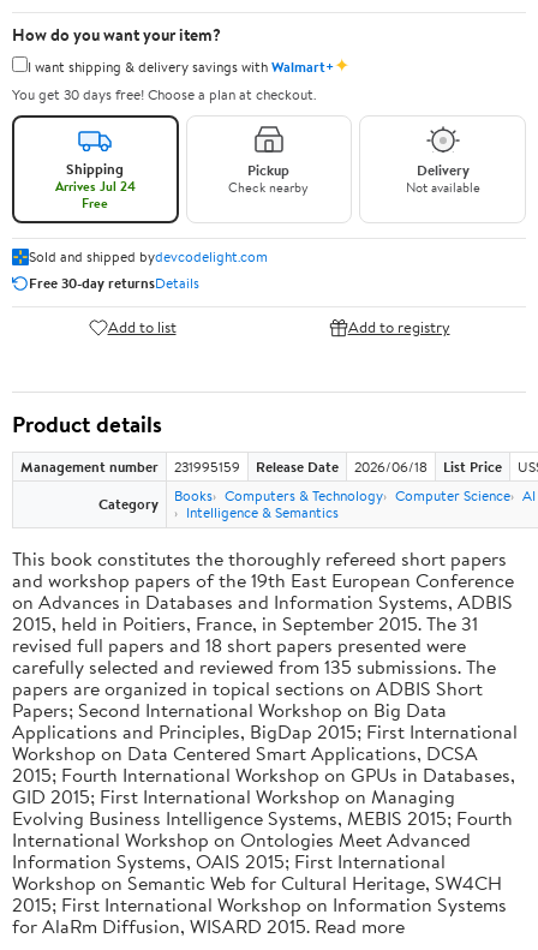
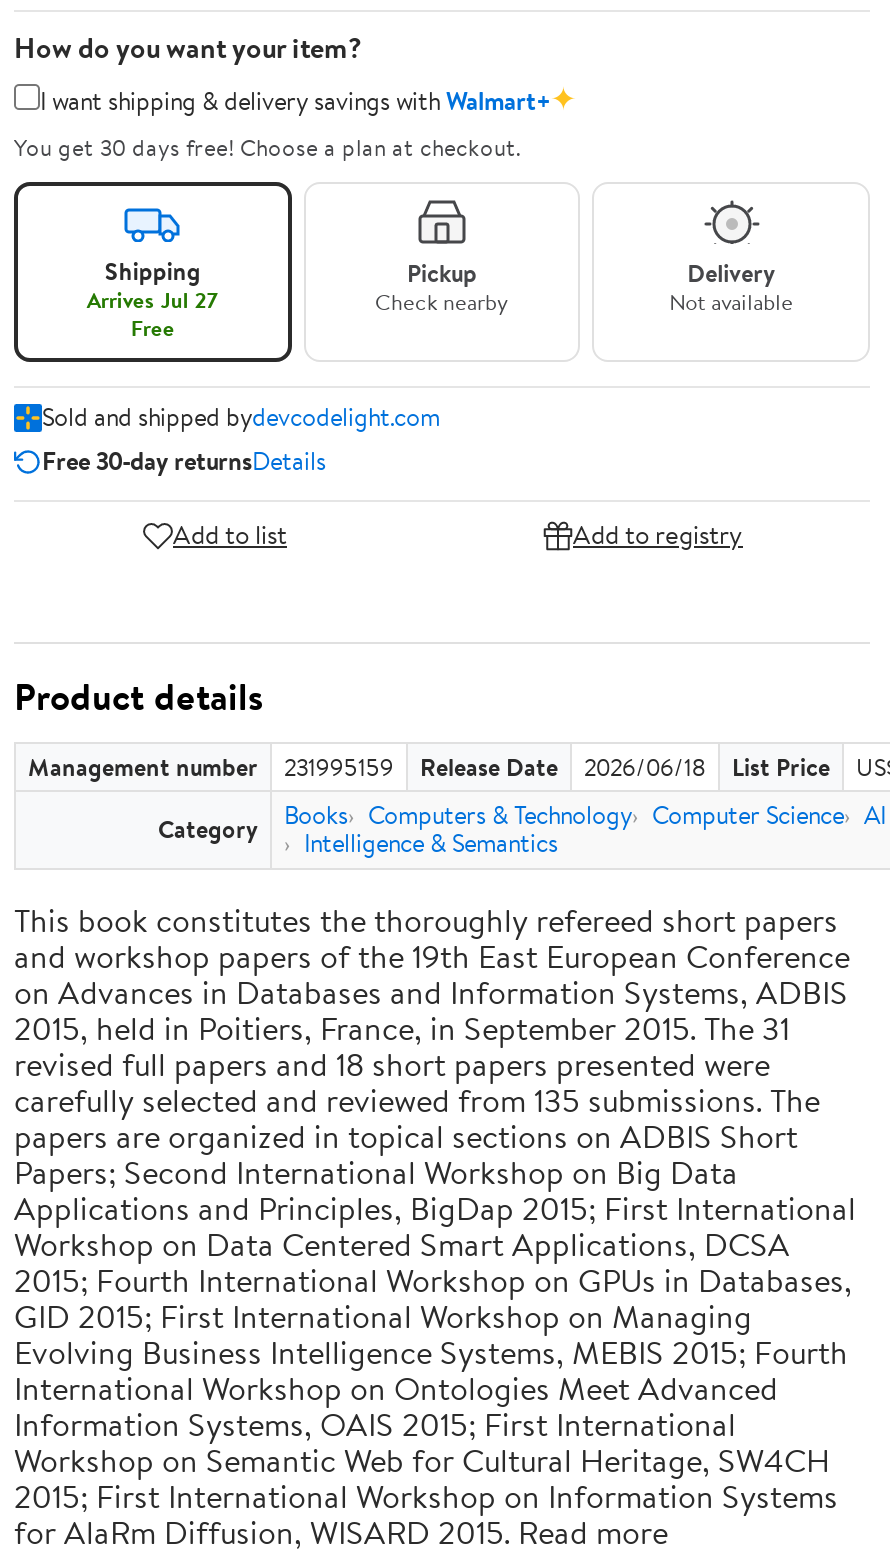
[55,177,135,196] Arrives Jul 24 -> [87,284,219,316] Arrives Jul 27

